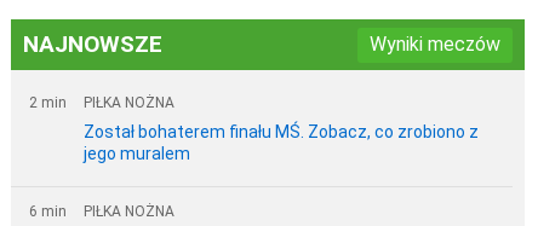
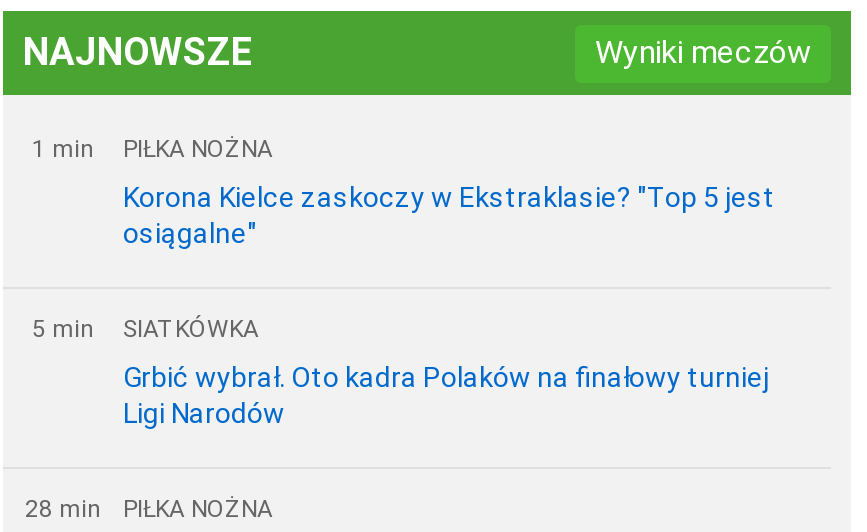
[28,94,174,111] 2 min PIŁKA NOŻNA -> [32,135,273,163] 1 min PIŁKA NOŻNA
[28,122,479,220] Został bohaterem finału MŚ. Zobacz, co zrobiono z | jego muralem | 6 min -> [25,181,775,523] Korona Kielce zaskoczy w Ekstraklasie? "Top 5 jest | osiągalne" | 5 min | SIATKÓWKA | Grbić wybrał. Oto kadra Polaków na finałowy turniej | Ligi Narodów | 28 min

